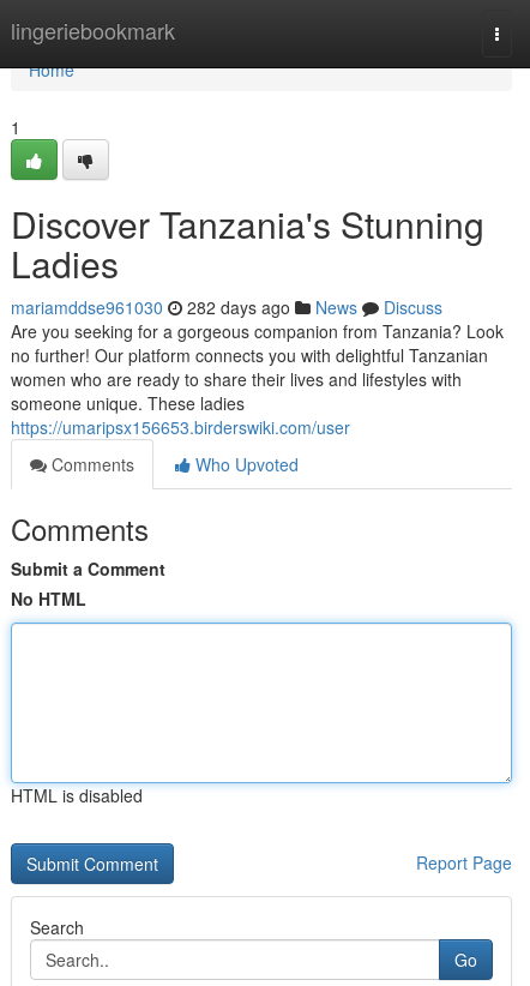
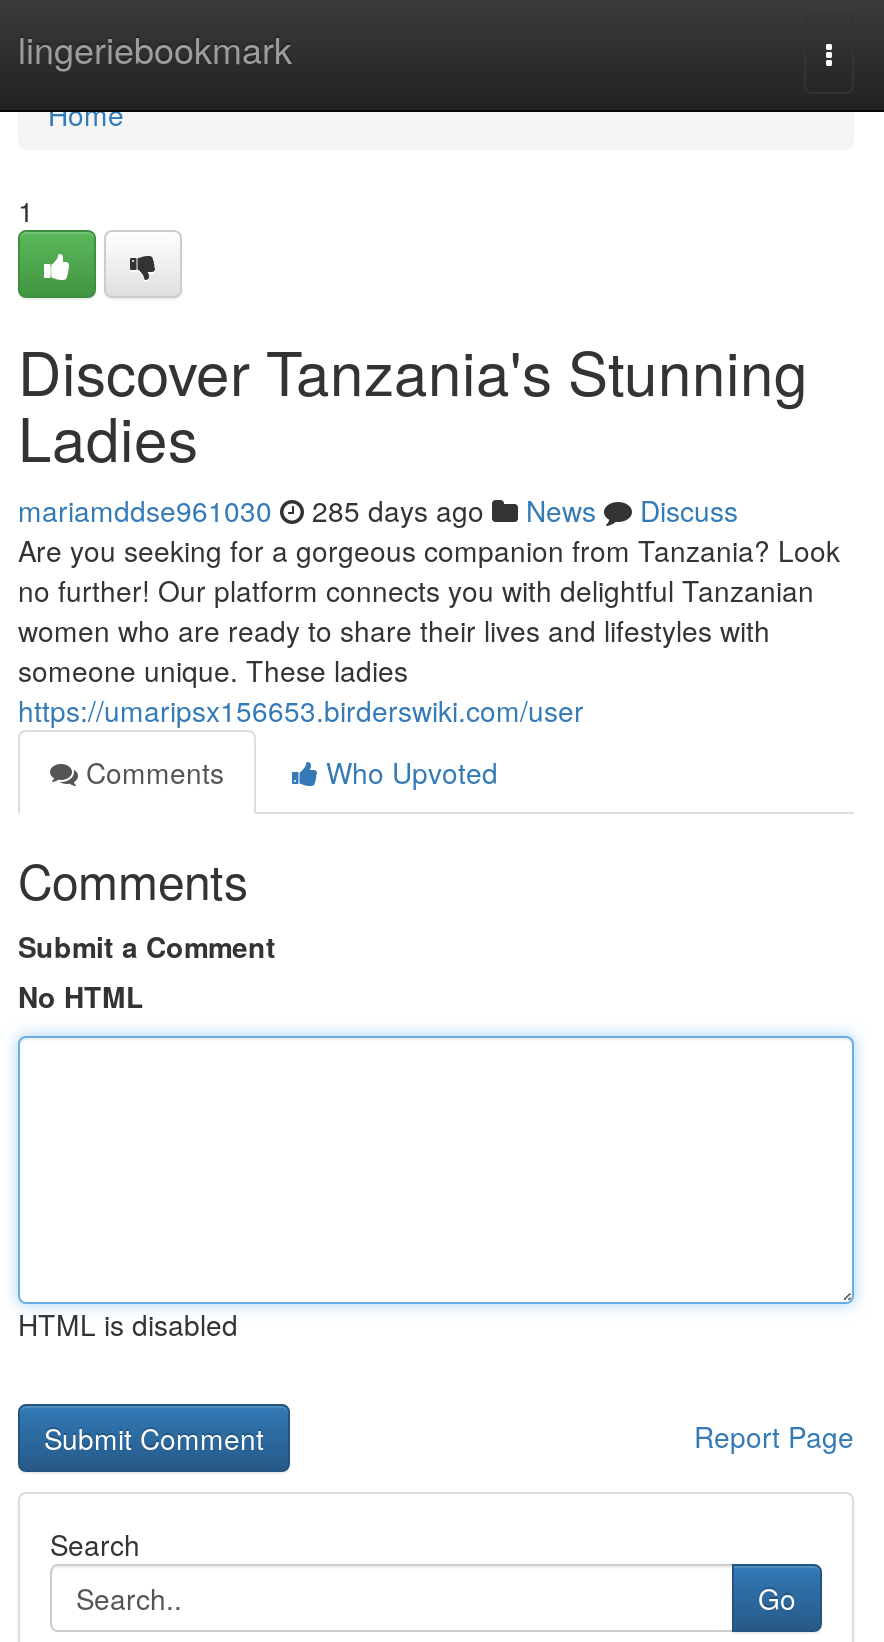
[11,295,442,319] mariamddse961030 282 days ago News Discuss -> [18,490,738,530] mariamddse961030 285 days ago News Discuss

